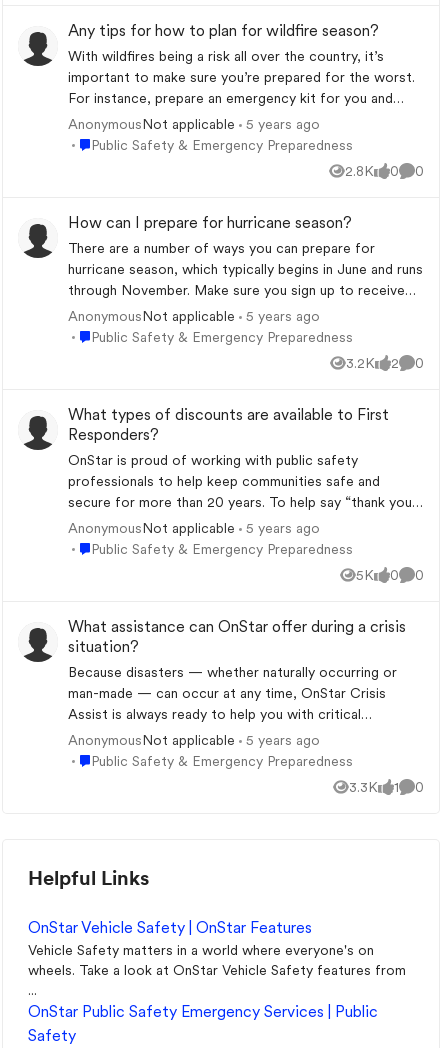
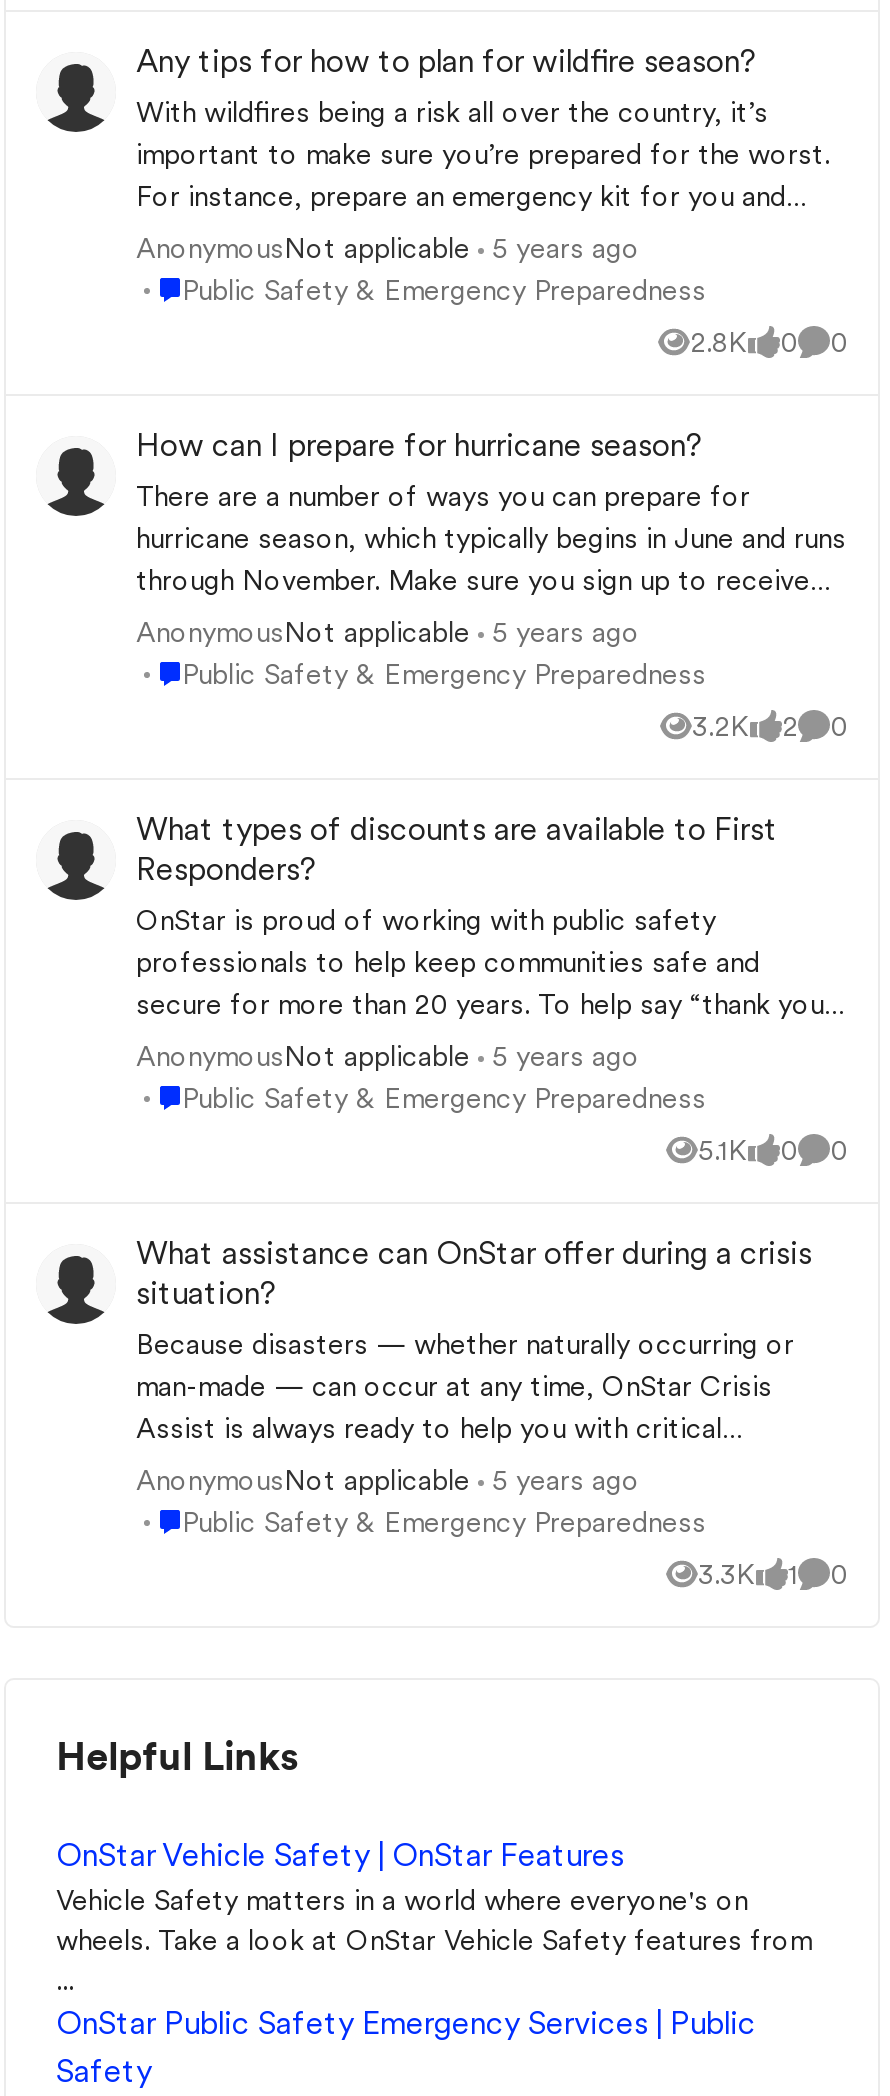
[356,567,374,583] 5K -> [698,1134,748,1166] 5.1K

